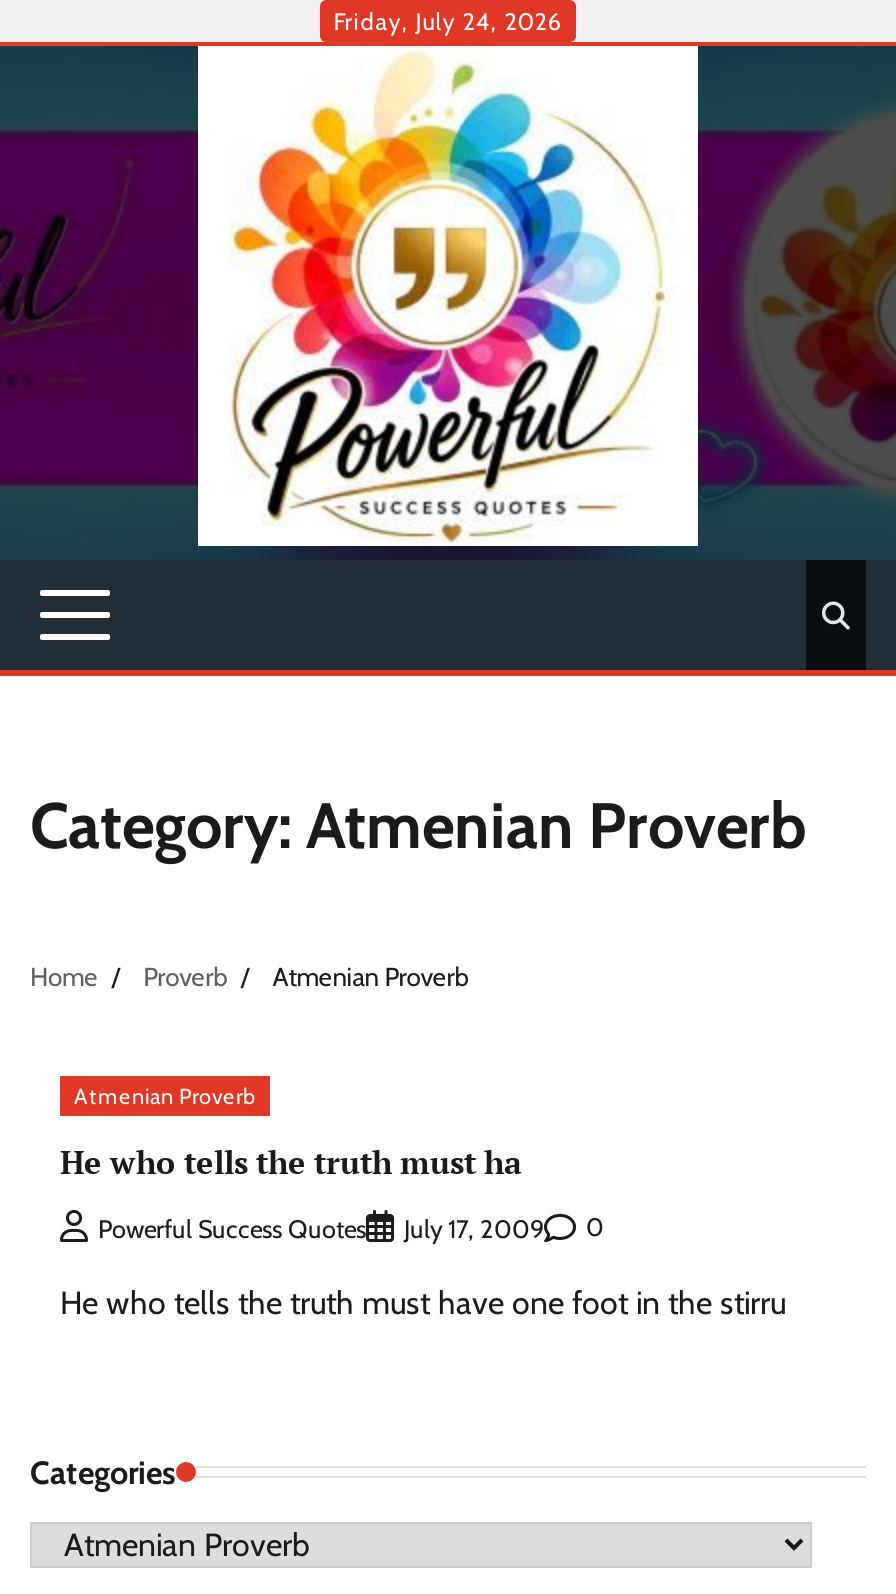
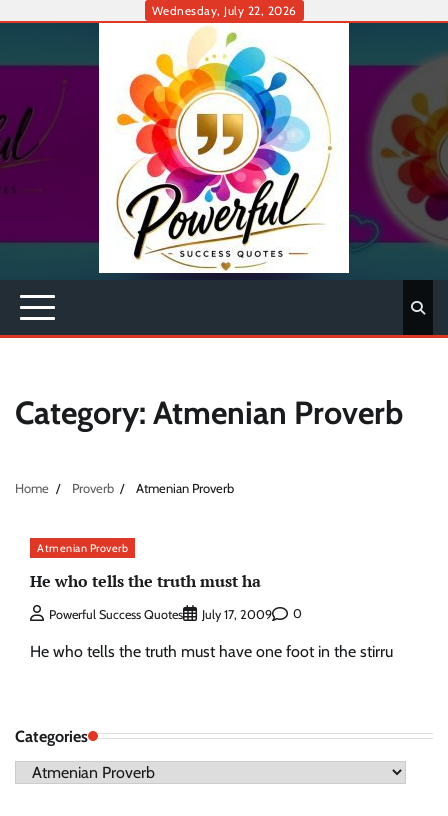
[334,6,562,36] Friday, July 24, 2026 -> [151,3,296,18] Wednesday, July 22, 2026

